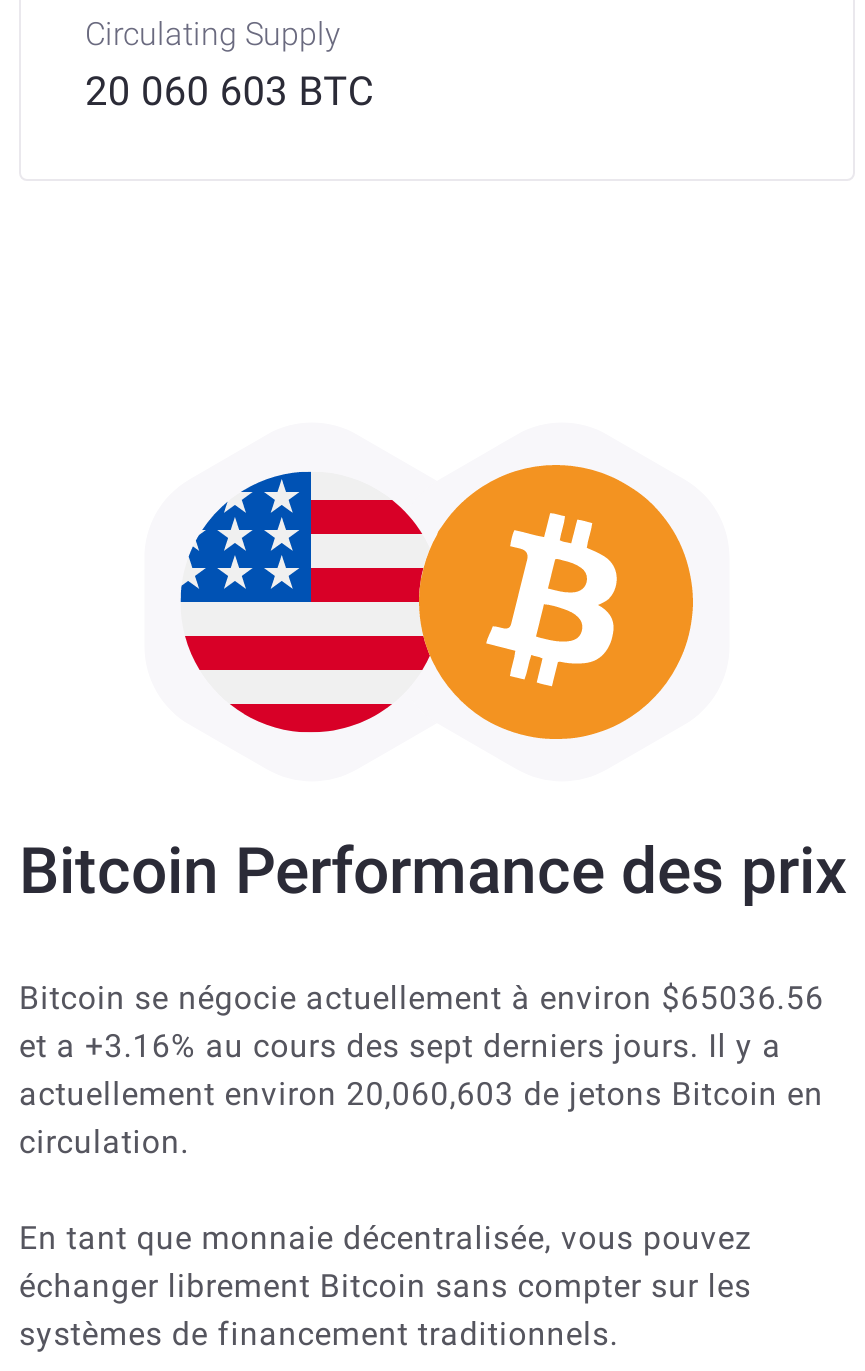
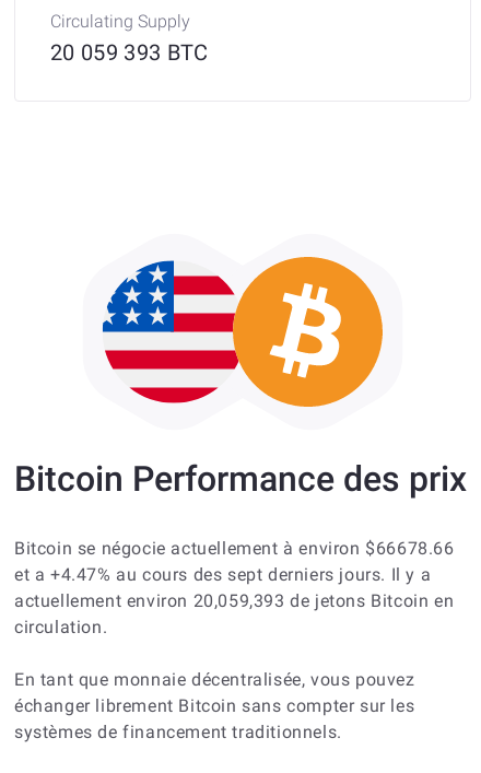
[85,67,375,115] 20 060 603 BTC -> [50,39,209,66] 20 059 393 BTC
[19,979,833,1017] Bitcoin se négocie actuellement à environ $65036.56 -> [14,538,459,559] Bitcoin se négocie actuellement à environ $66678.66
[19,1027,791,1065] et a +3.16% au cours des sept derniers jours. Il y a -> [14,564,436,585] et a +4.47% au cours des sept derniers jours. Il y a
[19,1075,833,1113] actuellement environ 20,060,603 de jetons Bitcoin en -> [14,590,459,611] actuellement environ 20,059,393 de jetons Bitcoin en

